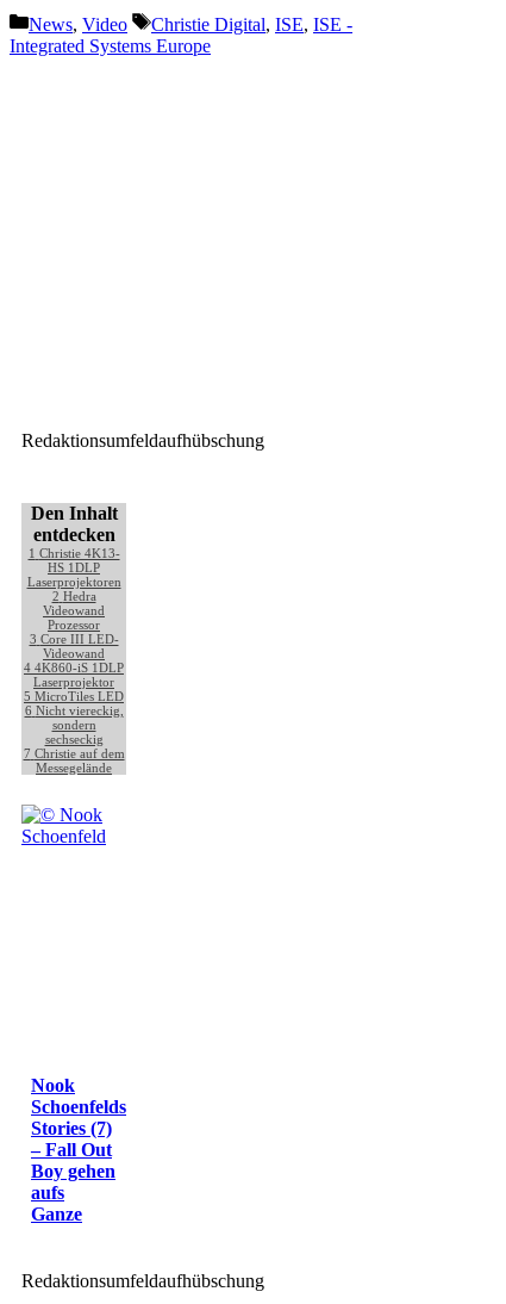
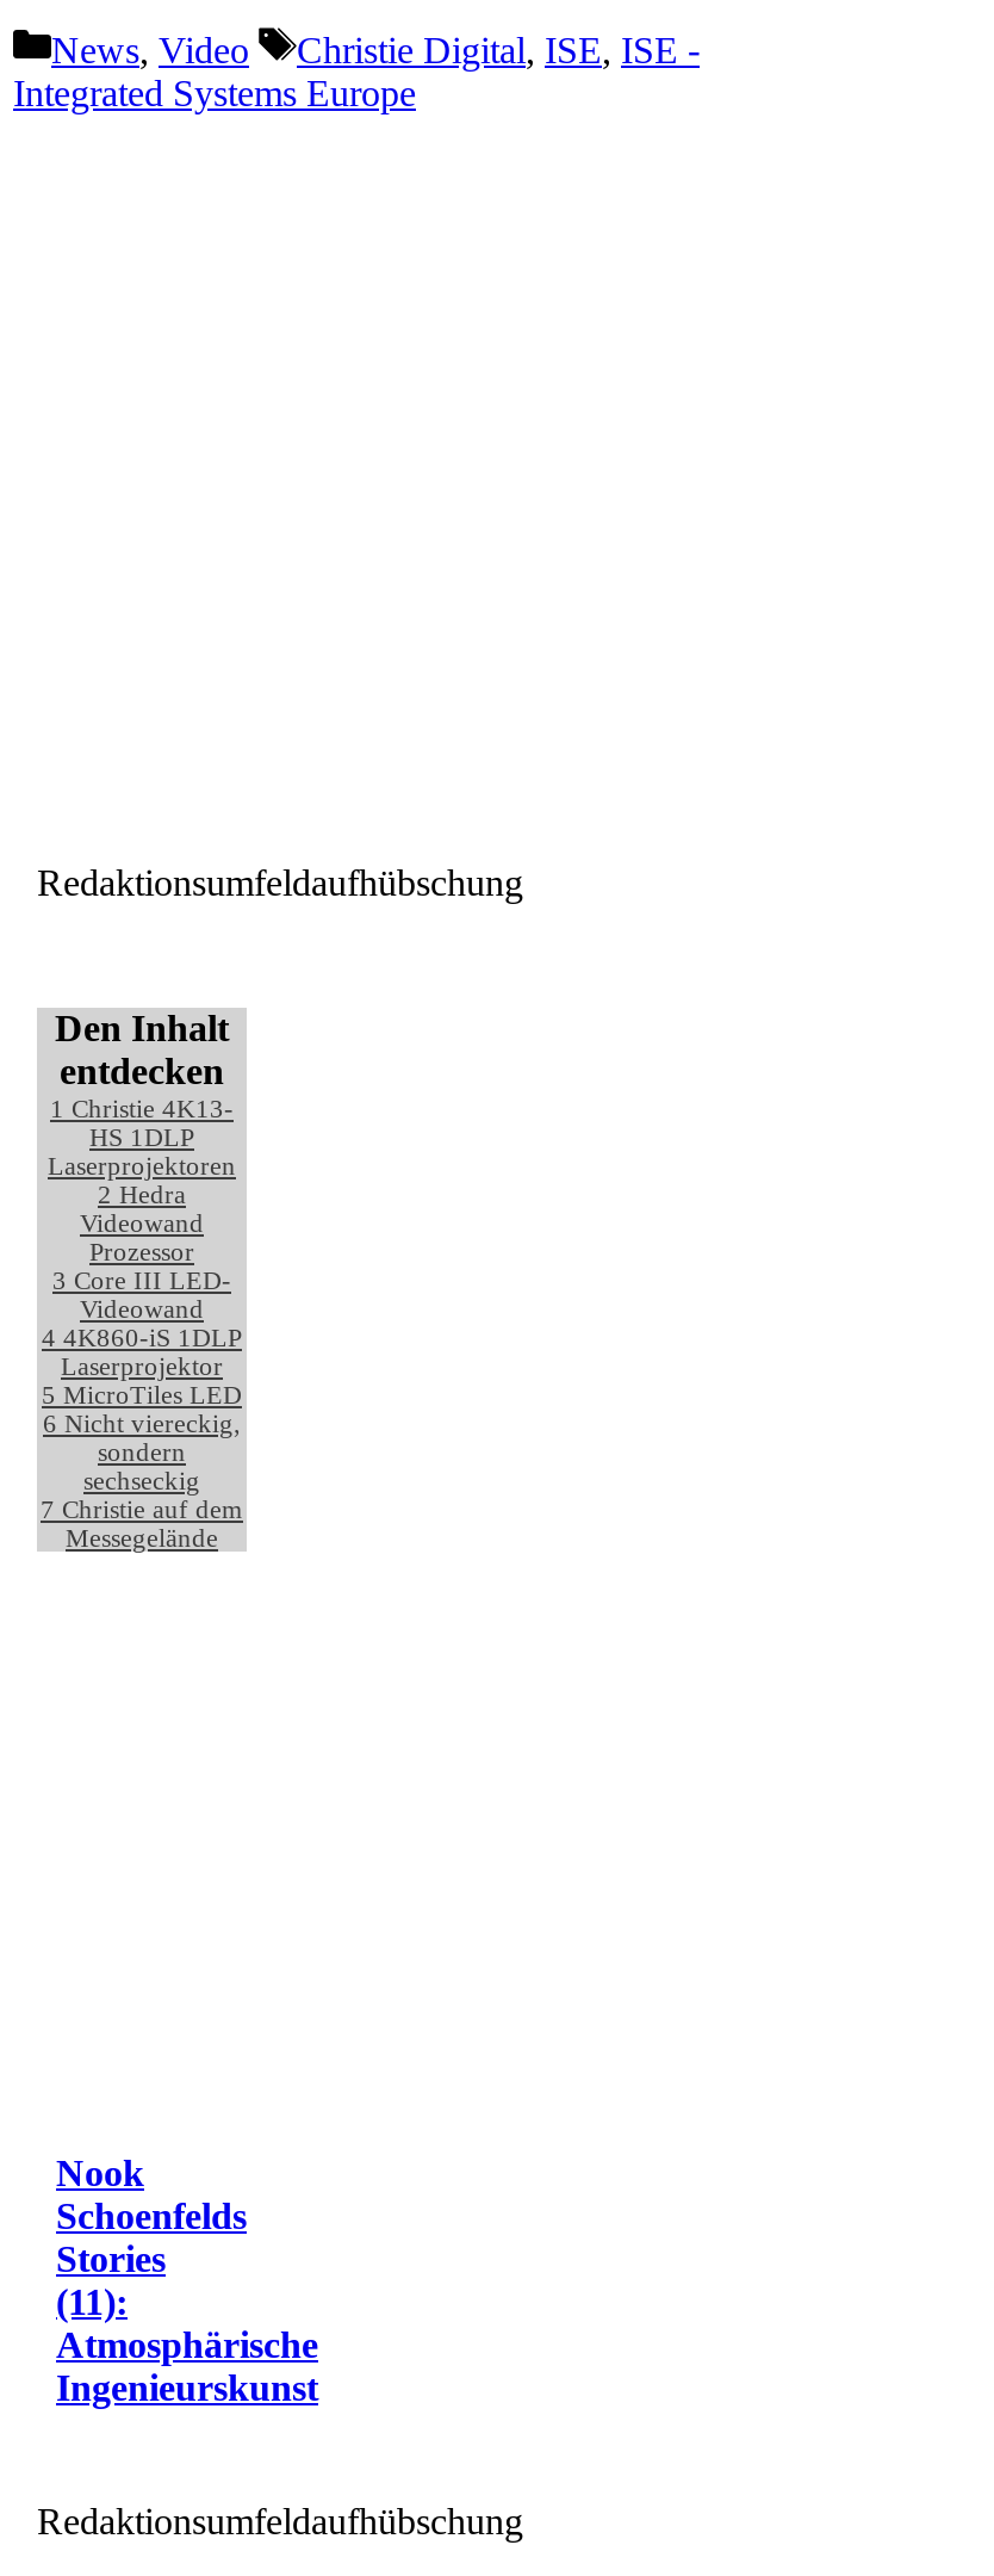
[20,803,107,846] [image] -> none
[31,1118,115,1224] Stories (7) | – Fall Out | Boy gehen | aufs | Ganze -> [56,2238,318,2407] Stories | (11): | Atmosphärische | Ingenieurskunst

